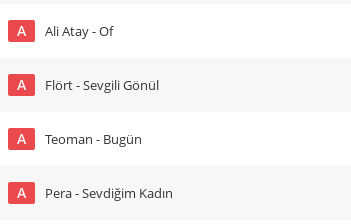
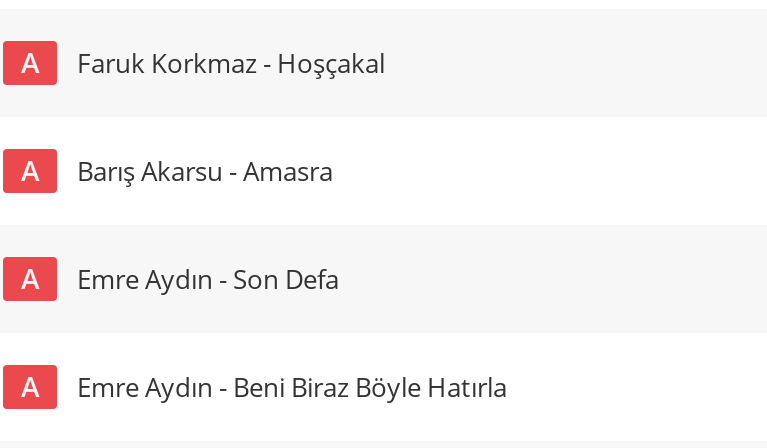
[45,22,113,40] Ali Atay - Of -> [77,45,385,81] Faruk Korkmaz - Hoşçakal
[45,76,159,94] Flört - Sevgili Gönül -> [77,153,333,189] Barış Akarsu - Amasra
[45,130,142,148] Teoman - Bugün -> [77,261,339,297] Emre Aydın - Son Defa
[45,184,173,202] Pera - Sevdiğim Kadın -> [77,369,507,405] Emre Aydın - Beni Biraz Böyle Hatırla

